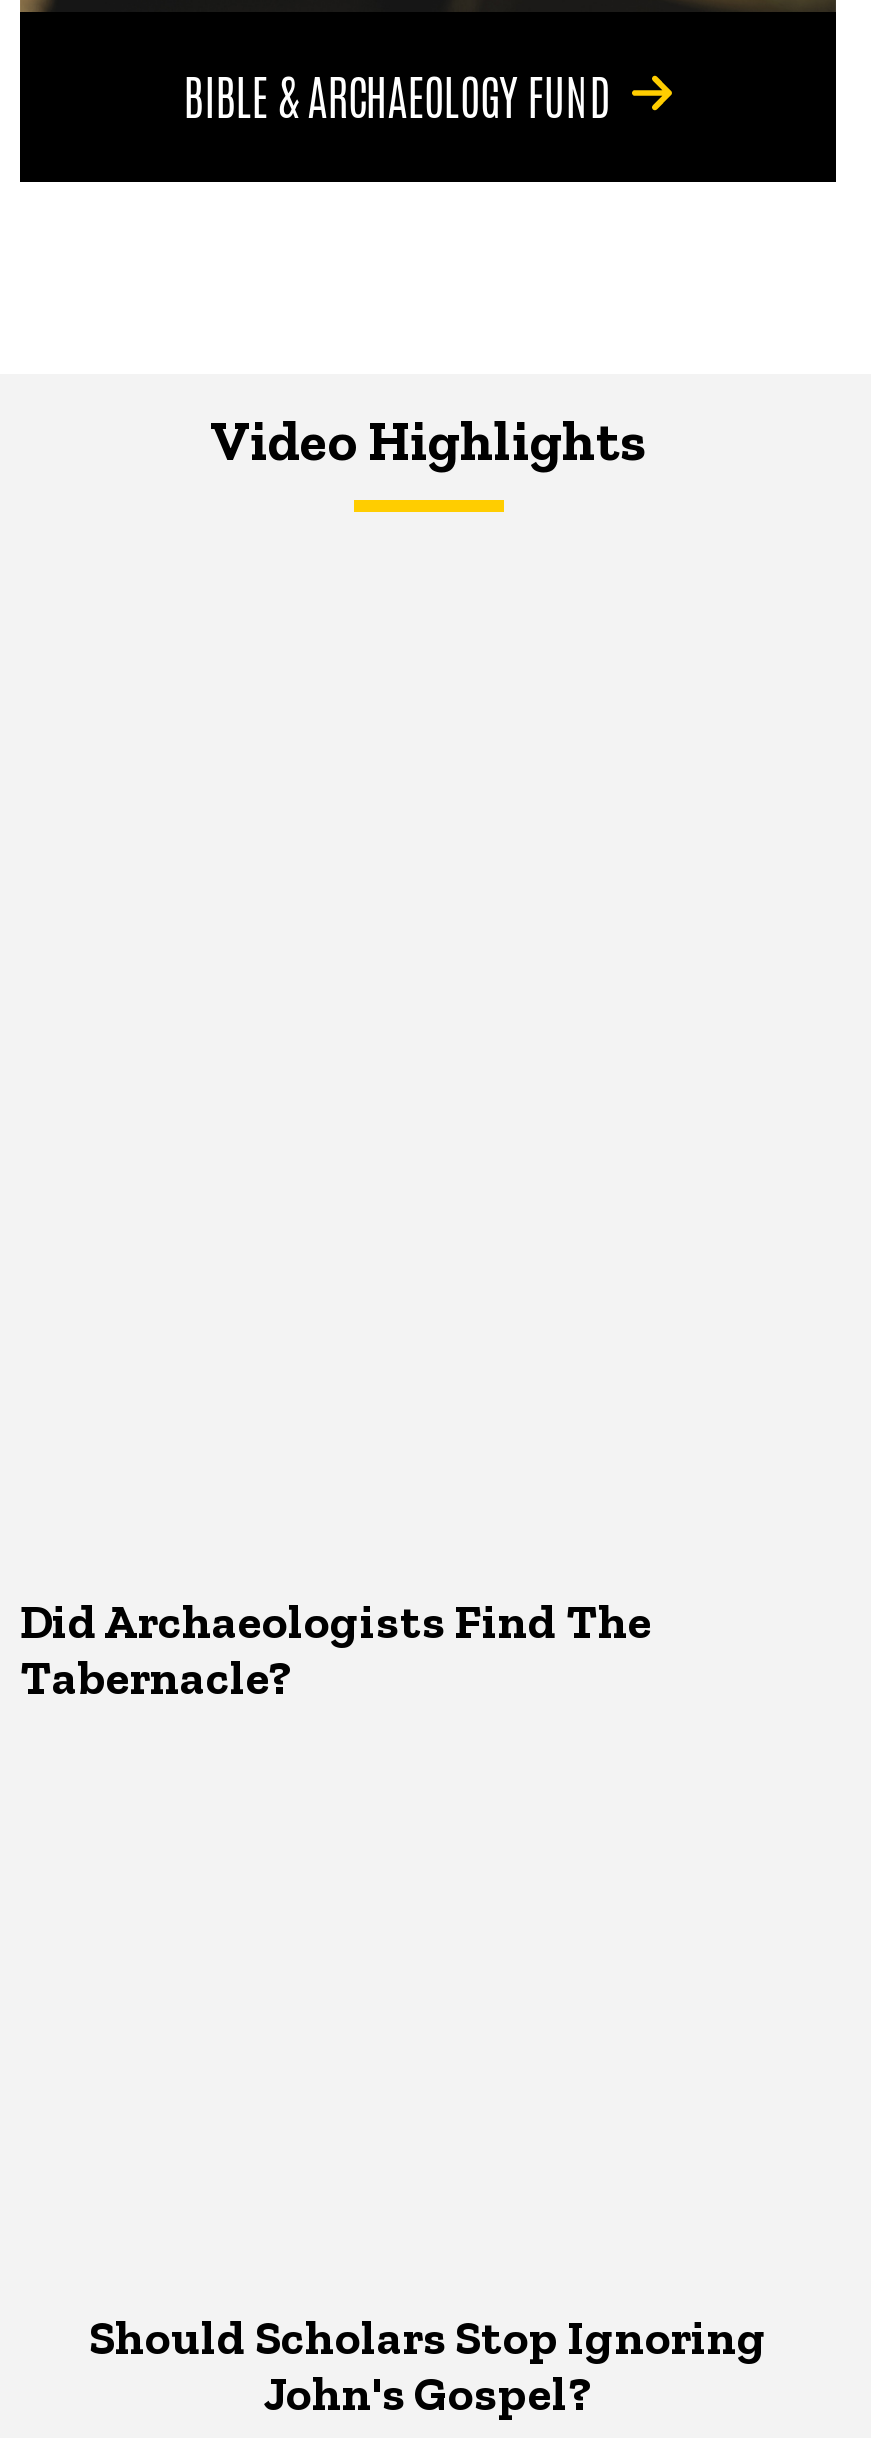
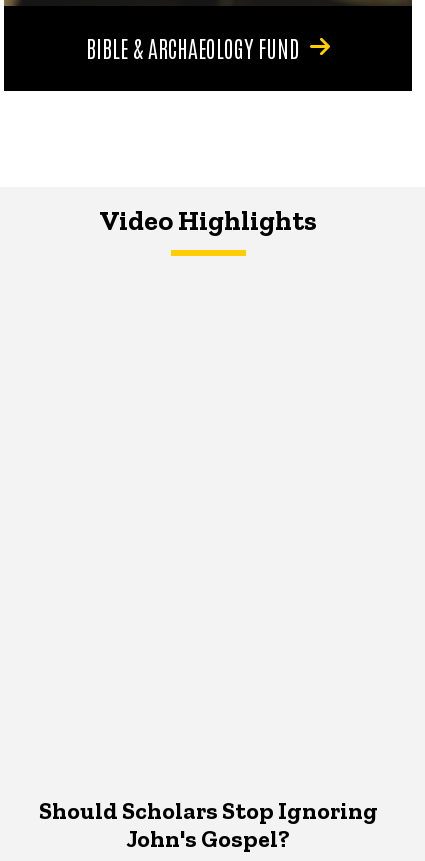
[20,1592,652,1706] Did Archaeologists Find The | Tabernacle? -> none

